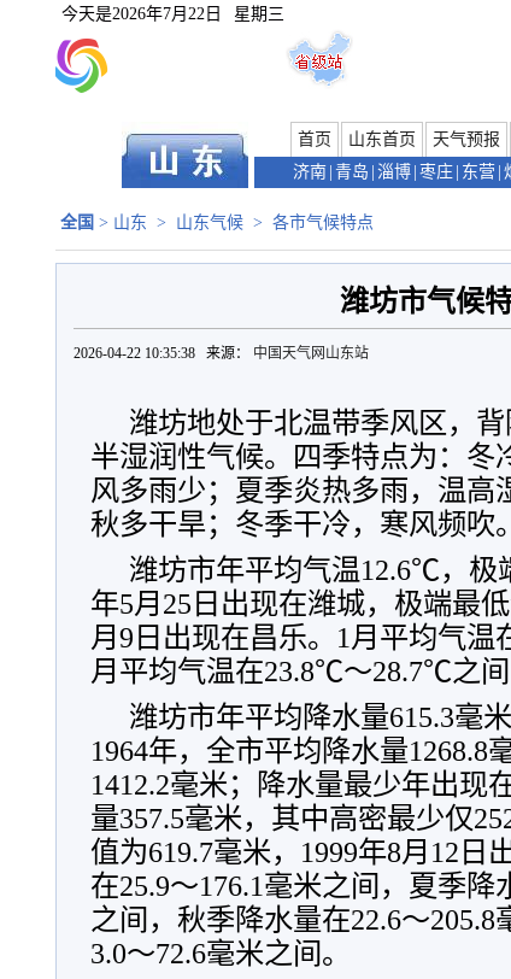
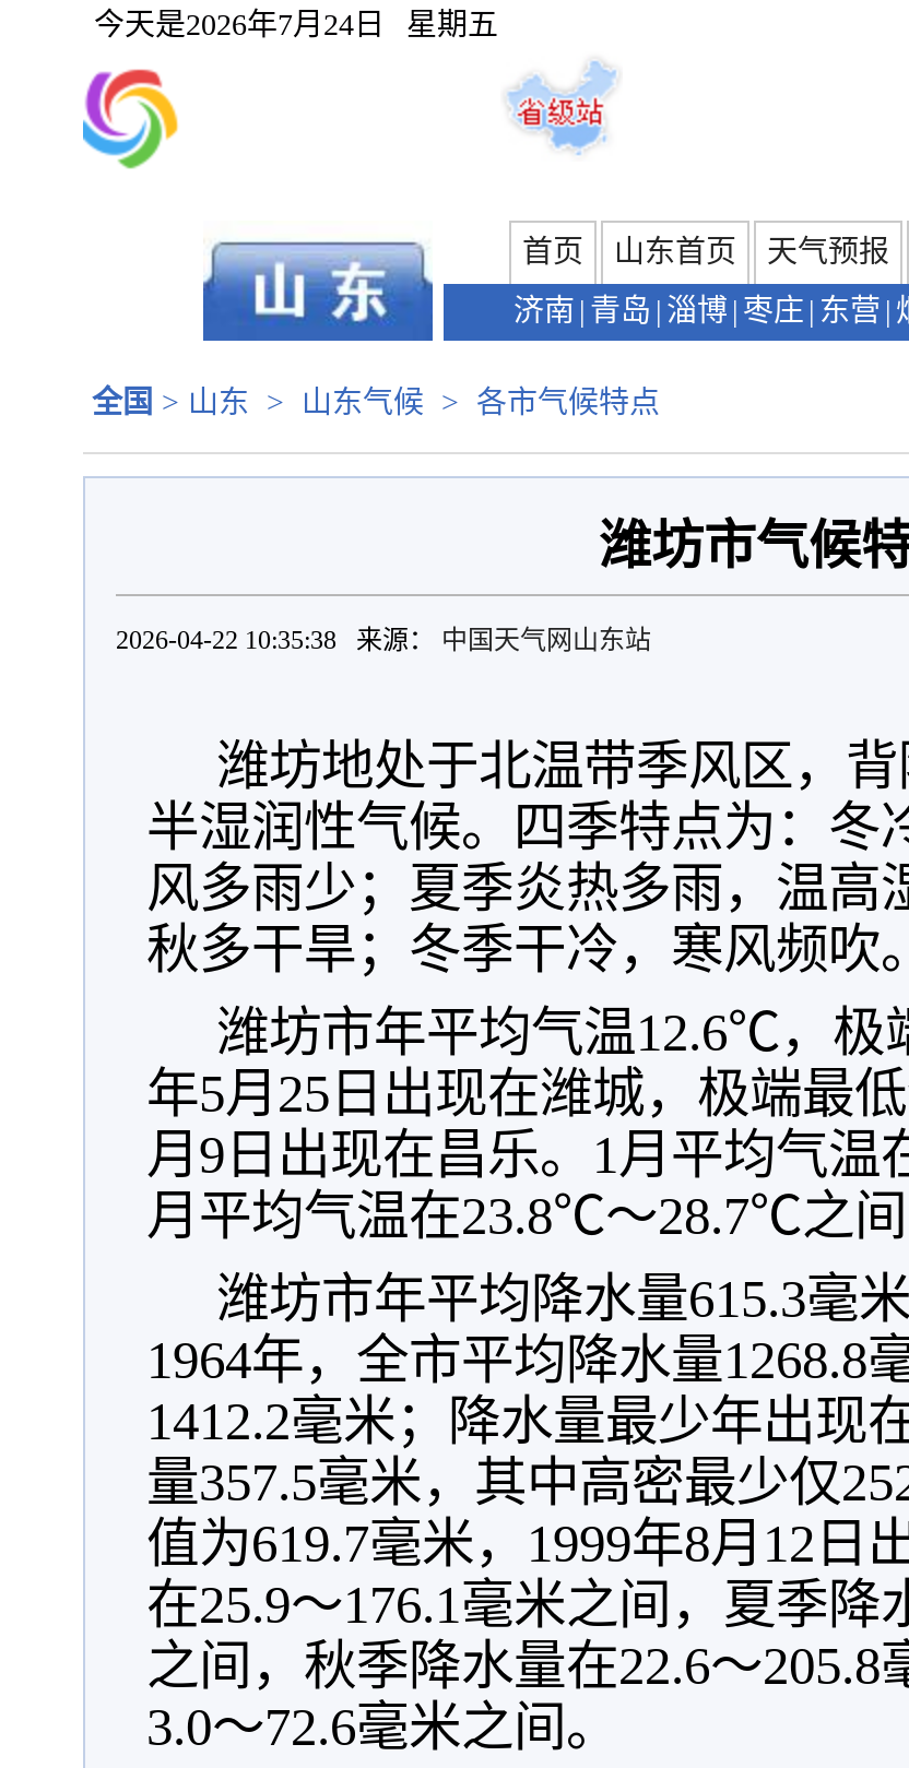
[61,5,222,23] 今天是2026年7月22日 -> [94,9,385,41] 今天是2026年7月24日
[234,5,284,23] 星期三 -> [406,9,498,41] 星期五

